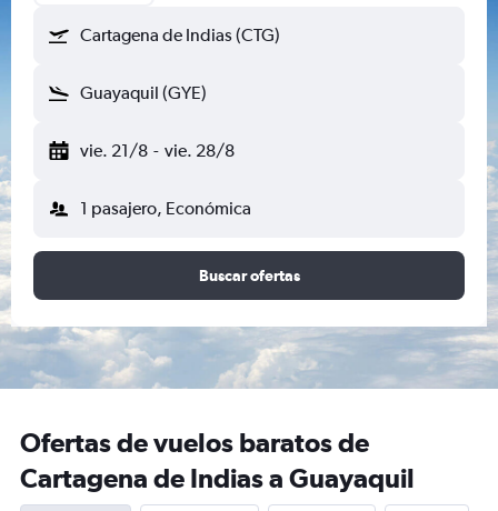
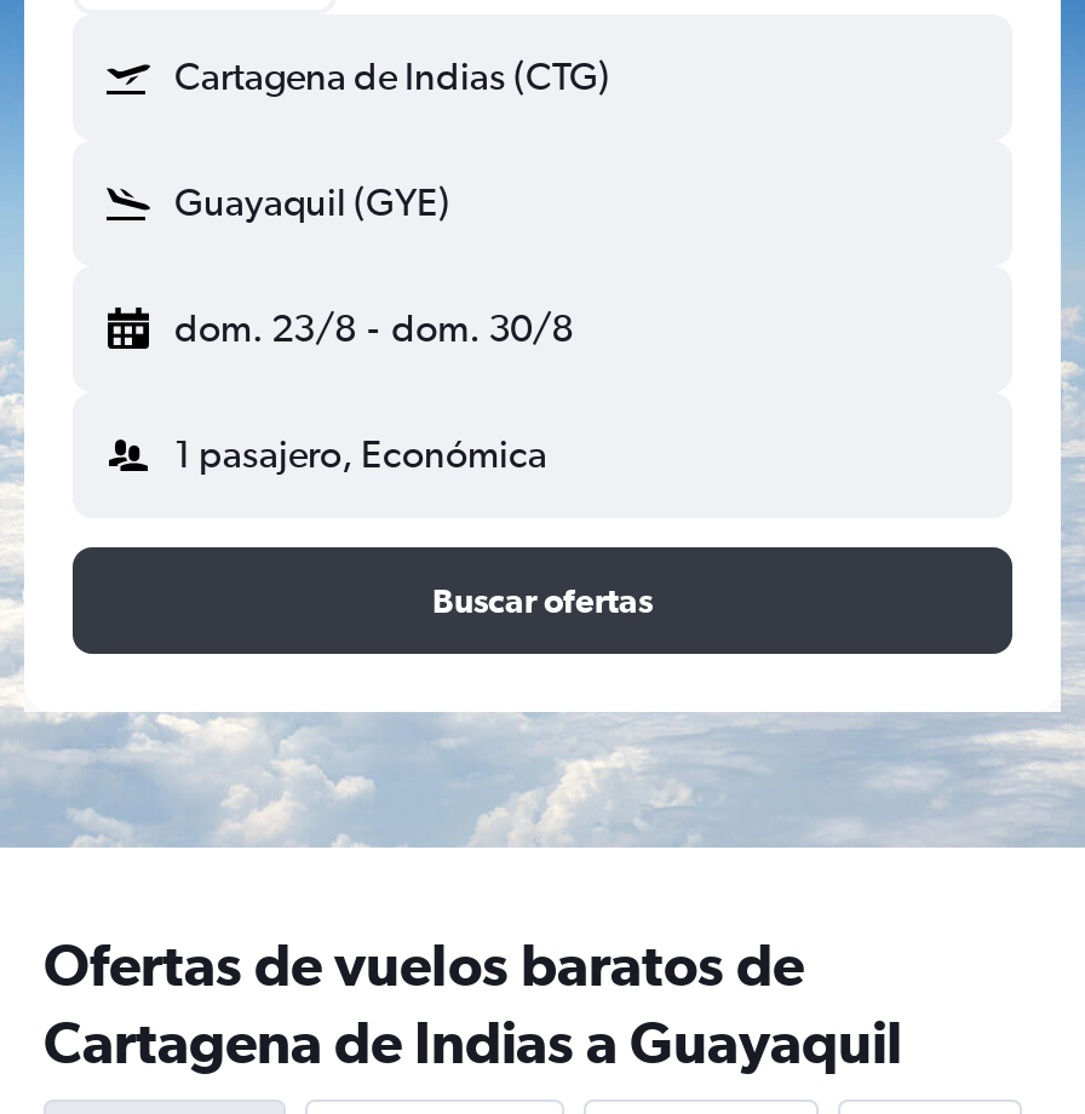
[80,140,234,161] vie. 21/8 - vie. 28/8 -> [174,305,573,351] dom. 23/8 - dom. 30/8

